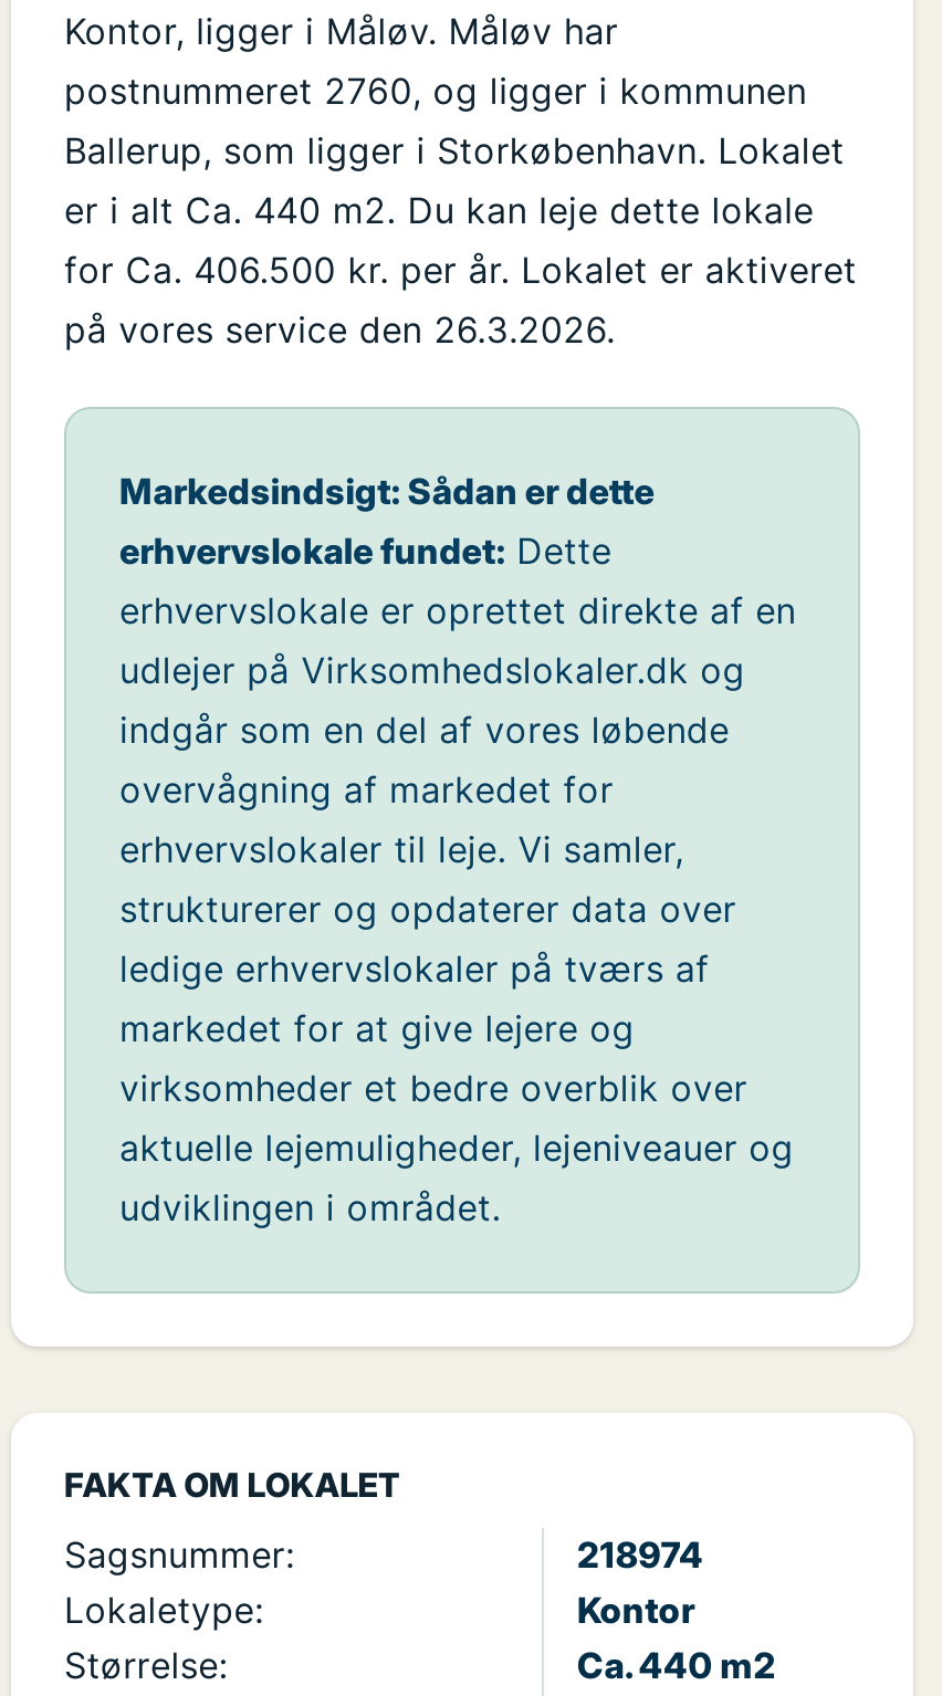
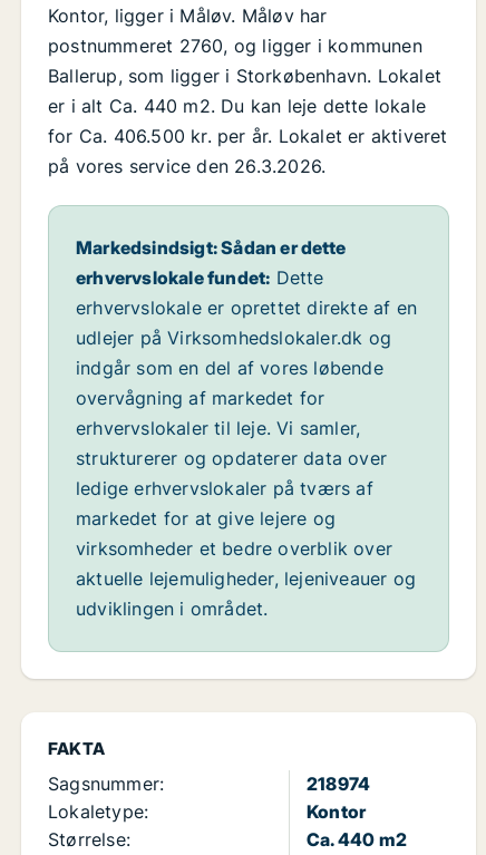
[64,1464,401,1506] FAKTA OM LOKALET -> [48,738,105,759] FAKTA

